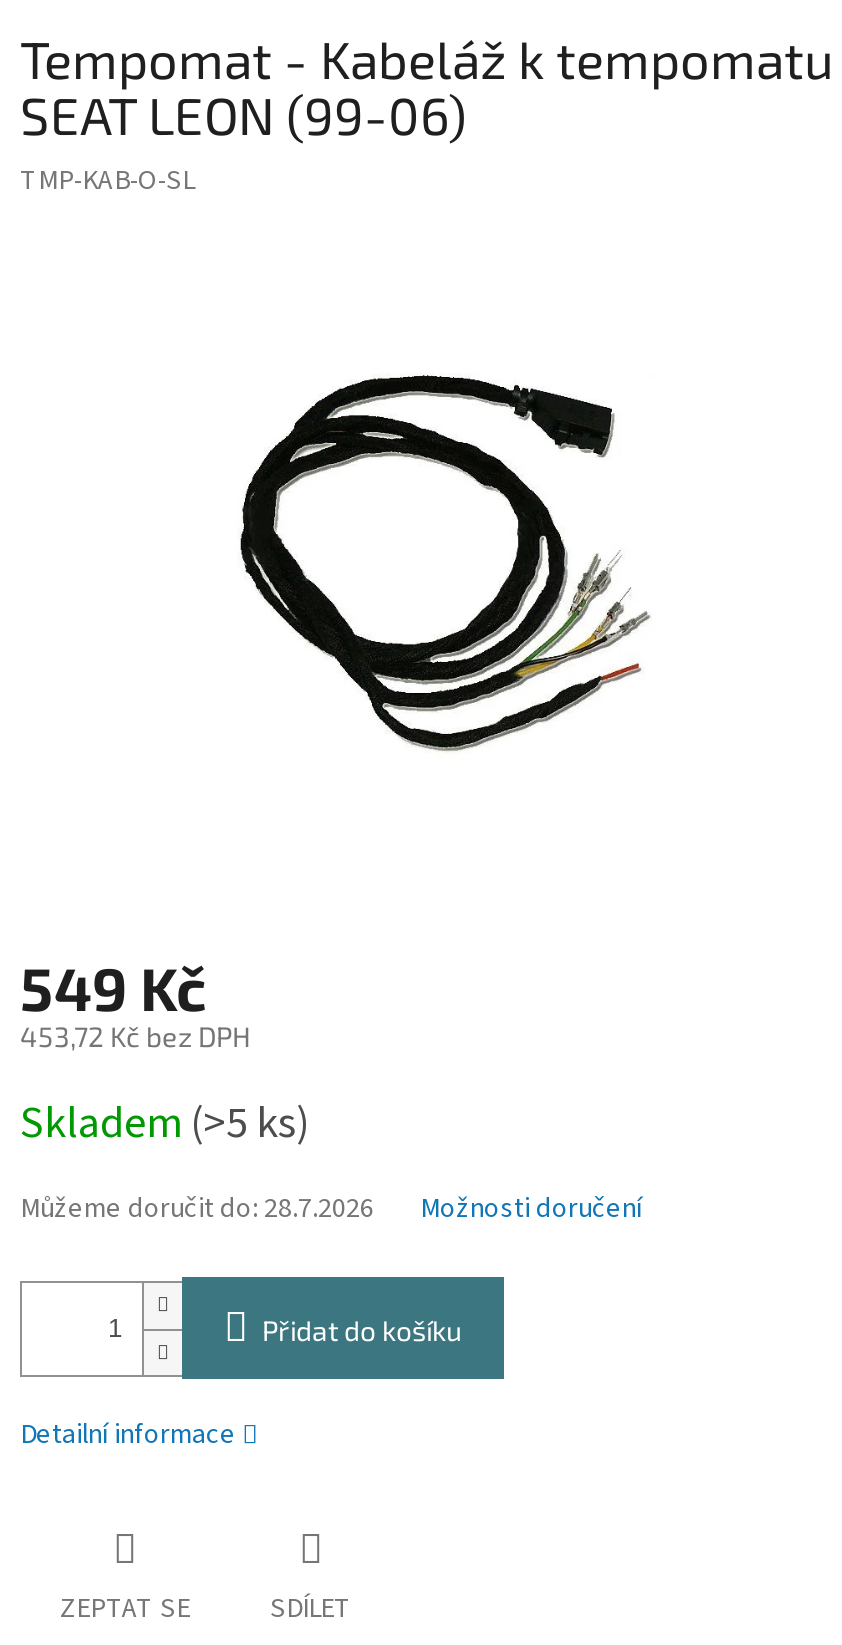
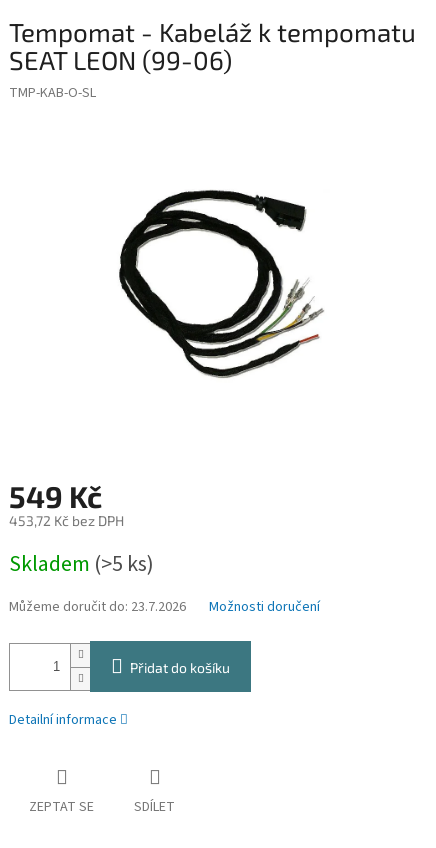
[20,1190,374,1230] Můžeme doručit do: 28.7.2026 -> [9,597,186,617] Můžeme doručit do: 23.7.2026

